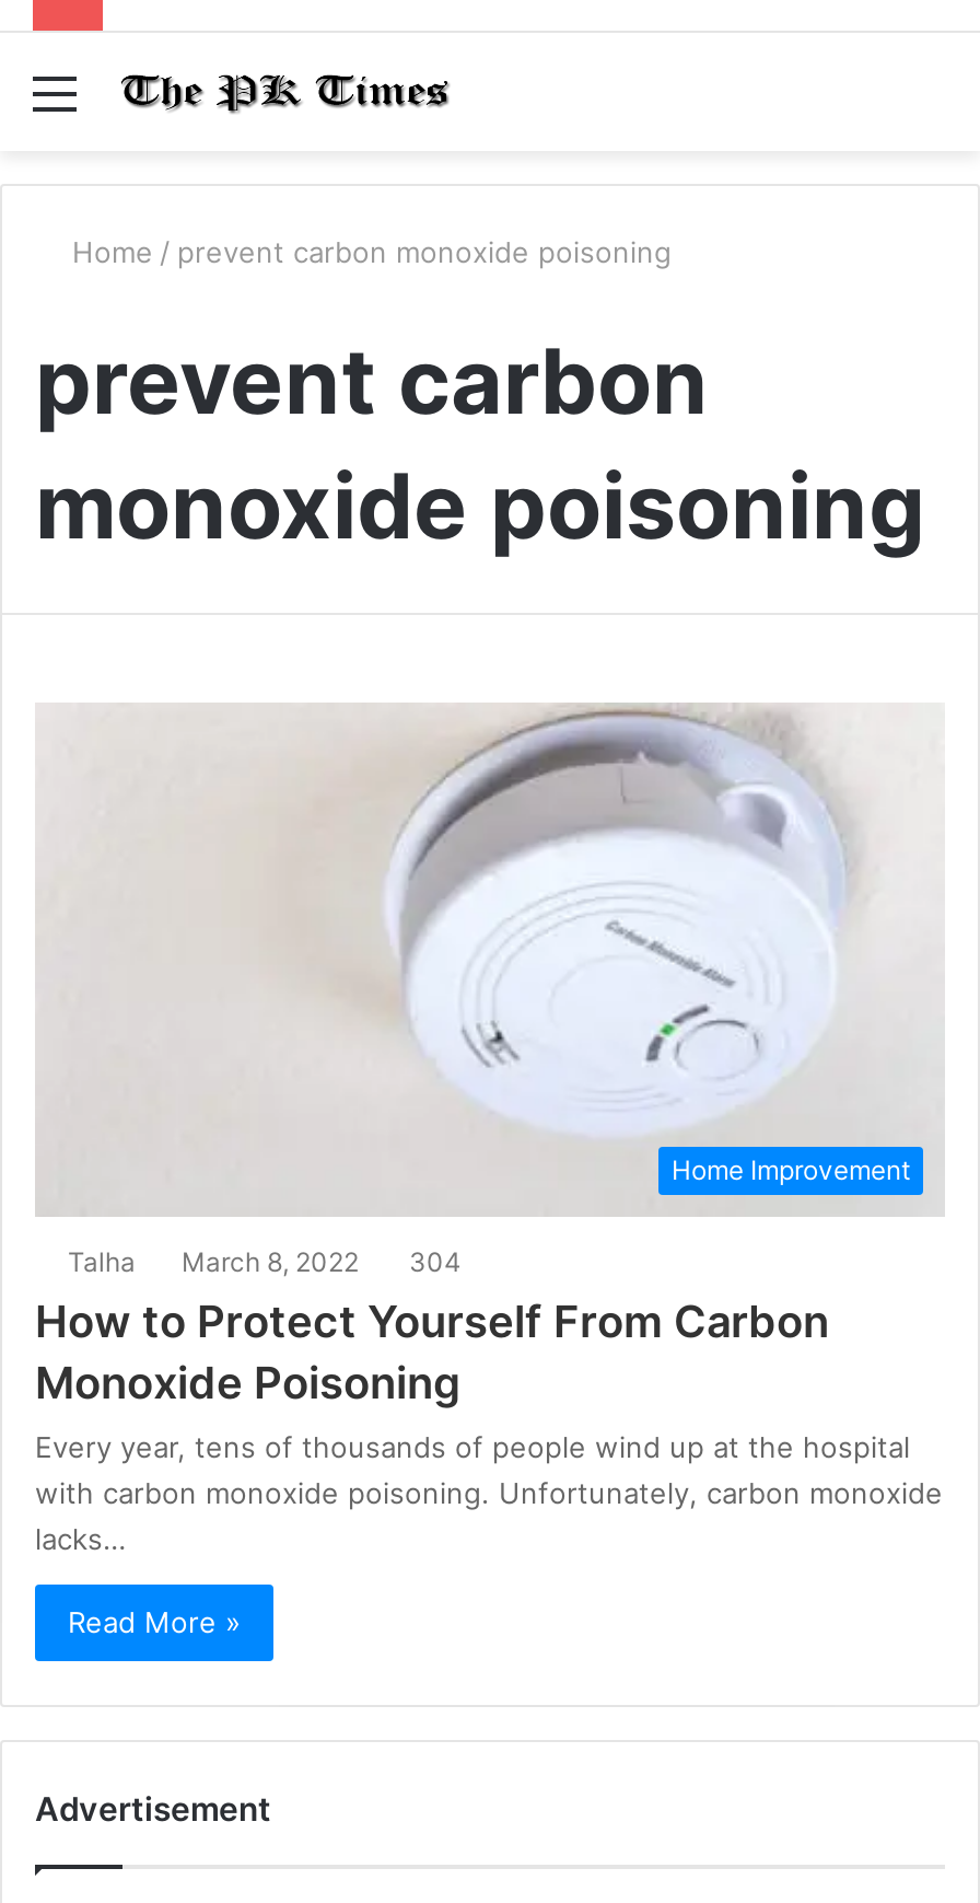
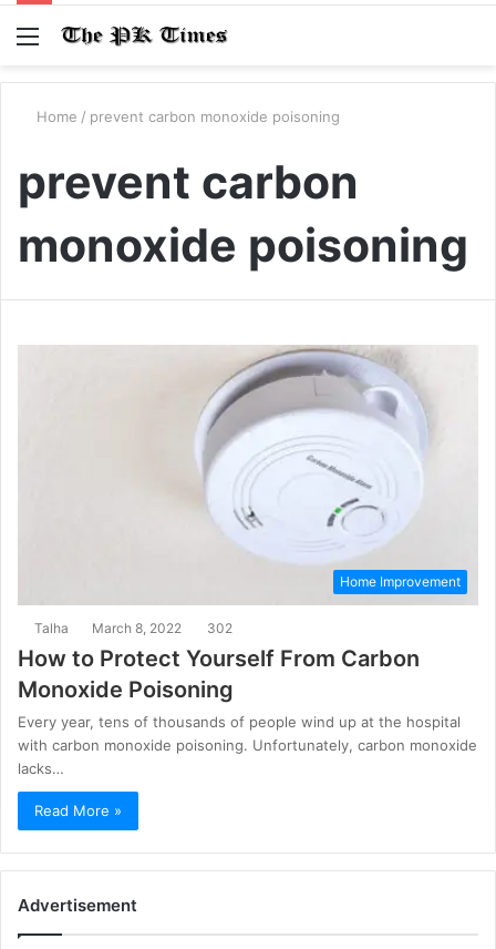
[68,1245,462,1278] Talha March 8, 2022 304 -> [34,620,232,636] Talha March 8, 2022 302

